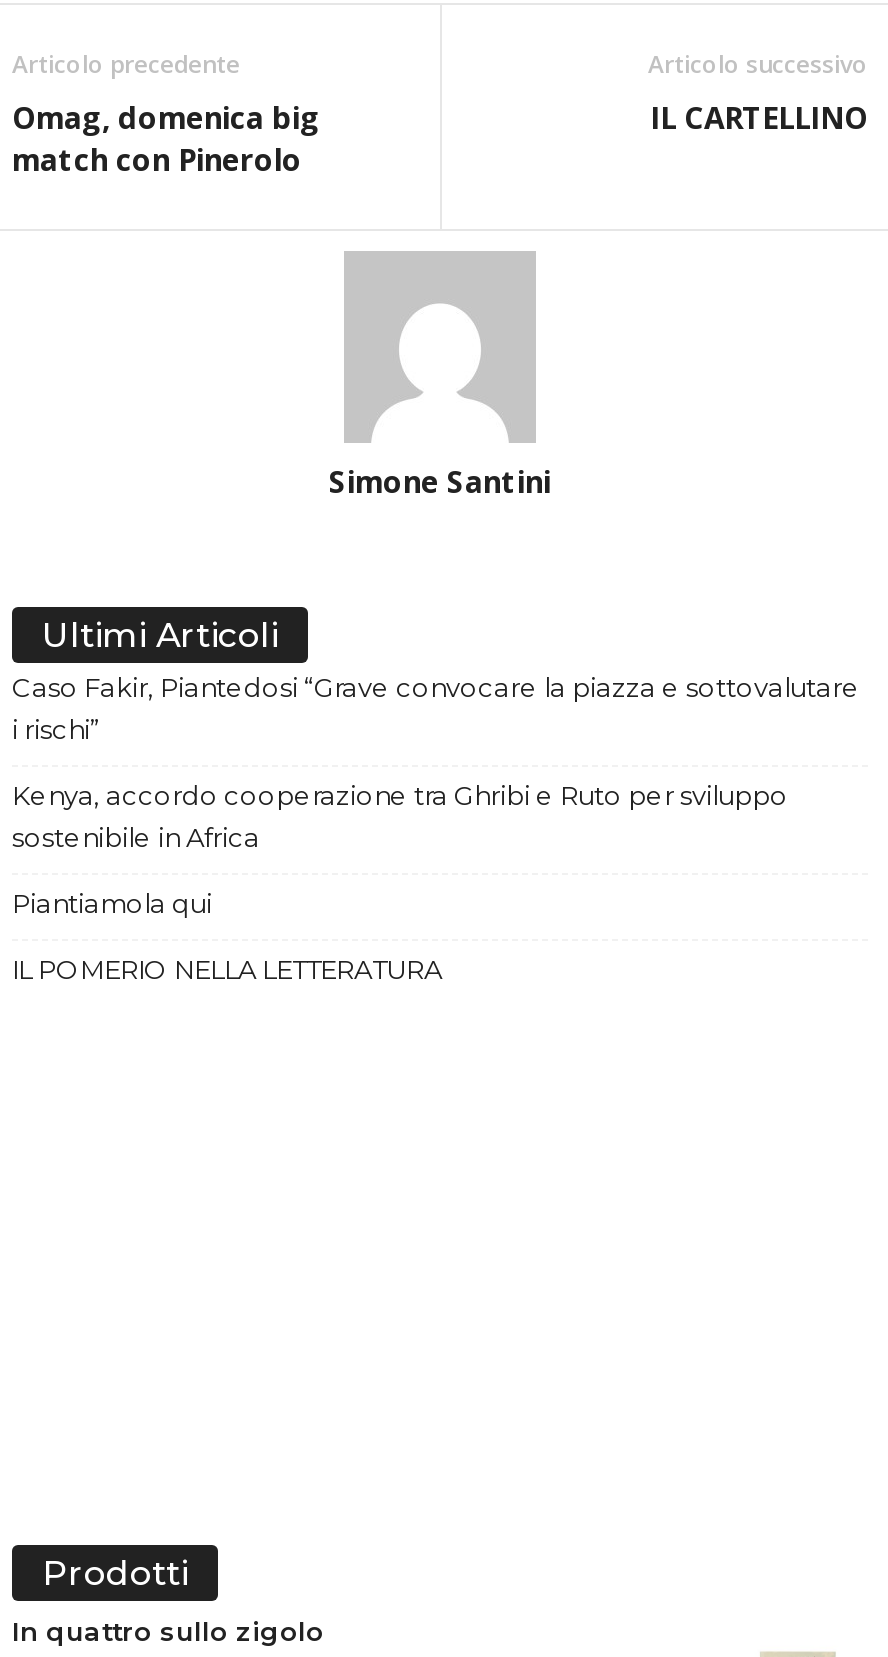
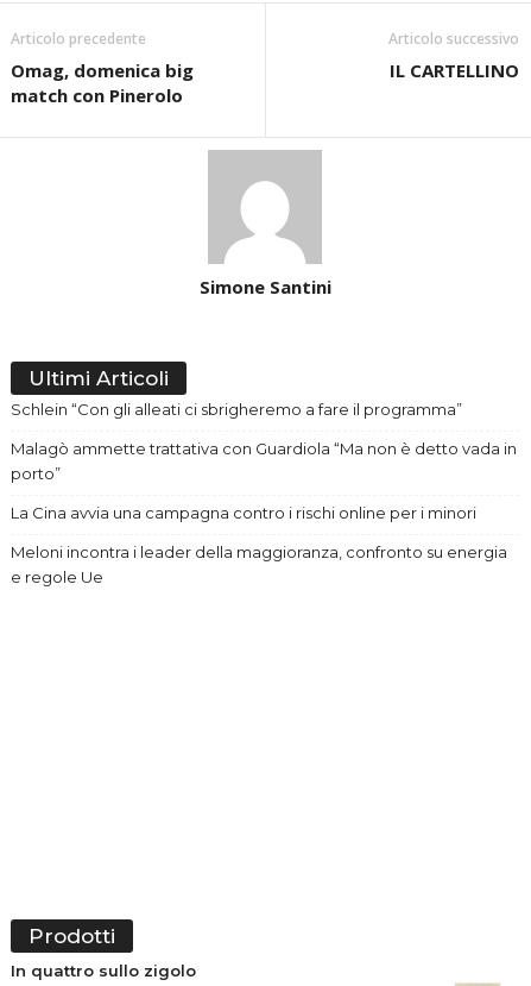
[12,671,860,745] Caso Fakir, Piantedosi “Grave convocare la piazza e sottovalutare | i rischi” -> [11,400,462,419] Schlein “Con gli alleati ci sbrigheremo a fare il programma”
[12,779,788,853] Kenya, accordo cooperazione tra Ghribi e Ruto per sviluppo | sostenibile in Africa -> [11,439,517,483] Malagò ammette trattativa con Guardiola “Ma non è detto vada in | porto”
[12,887,212,919] Piantiamola qui -> [11,503,476,522] La Cina avvia una campagna contro i rischi online per i minori
[12,953,442,985] IL POMERIO NELLA LETTERATURA -> [11,542,507,586] Meloni incontra i leader della maggioranza, confronto su energia | e regole Ue

